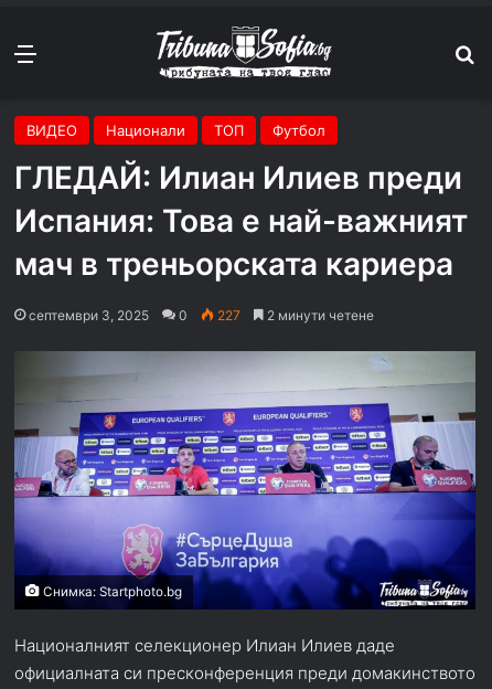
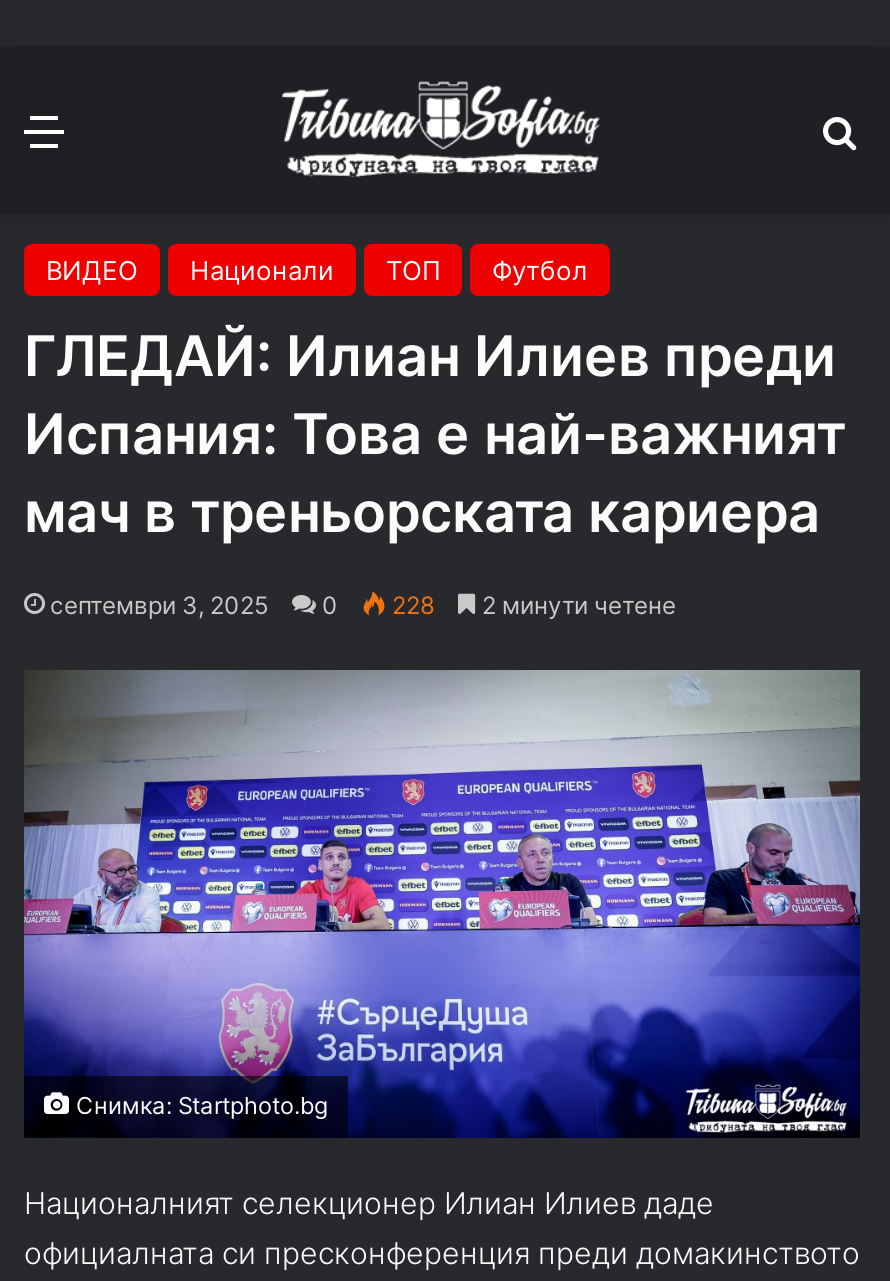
[214,308,240,324] 227 -> [386,591,434,621] 228

